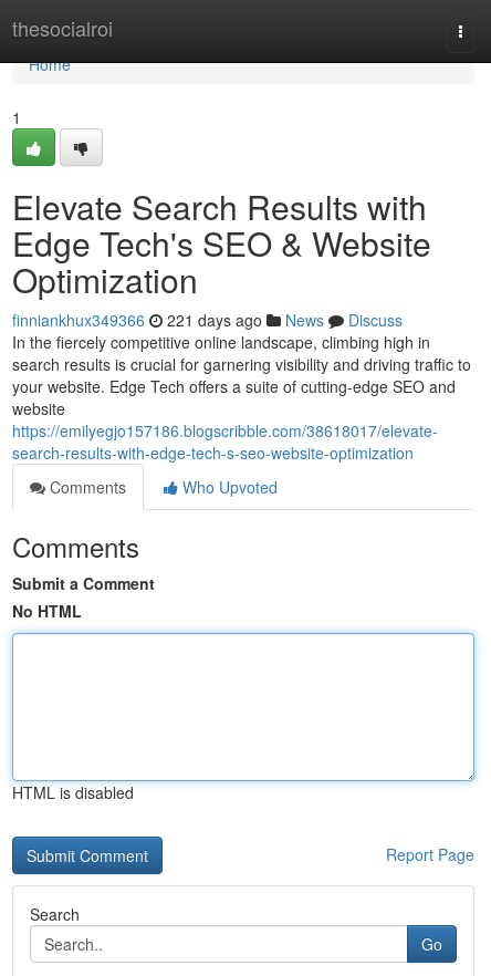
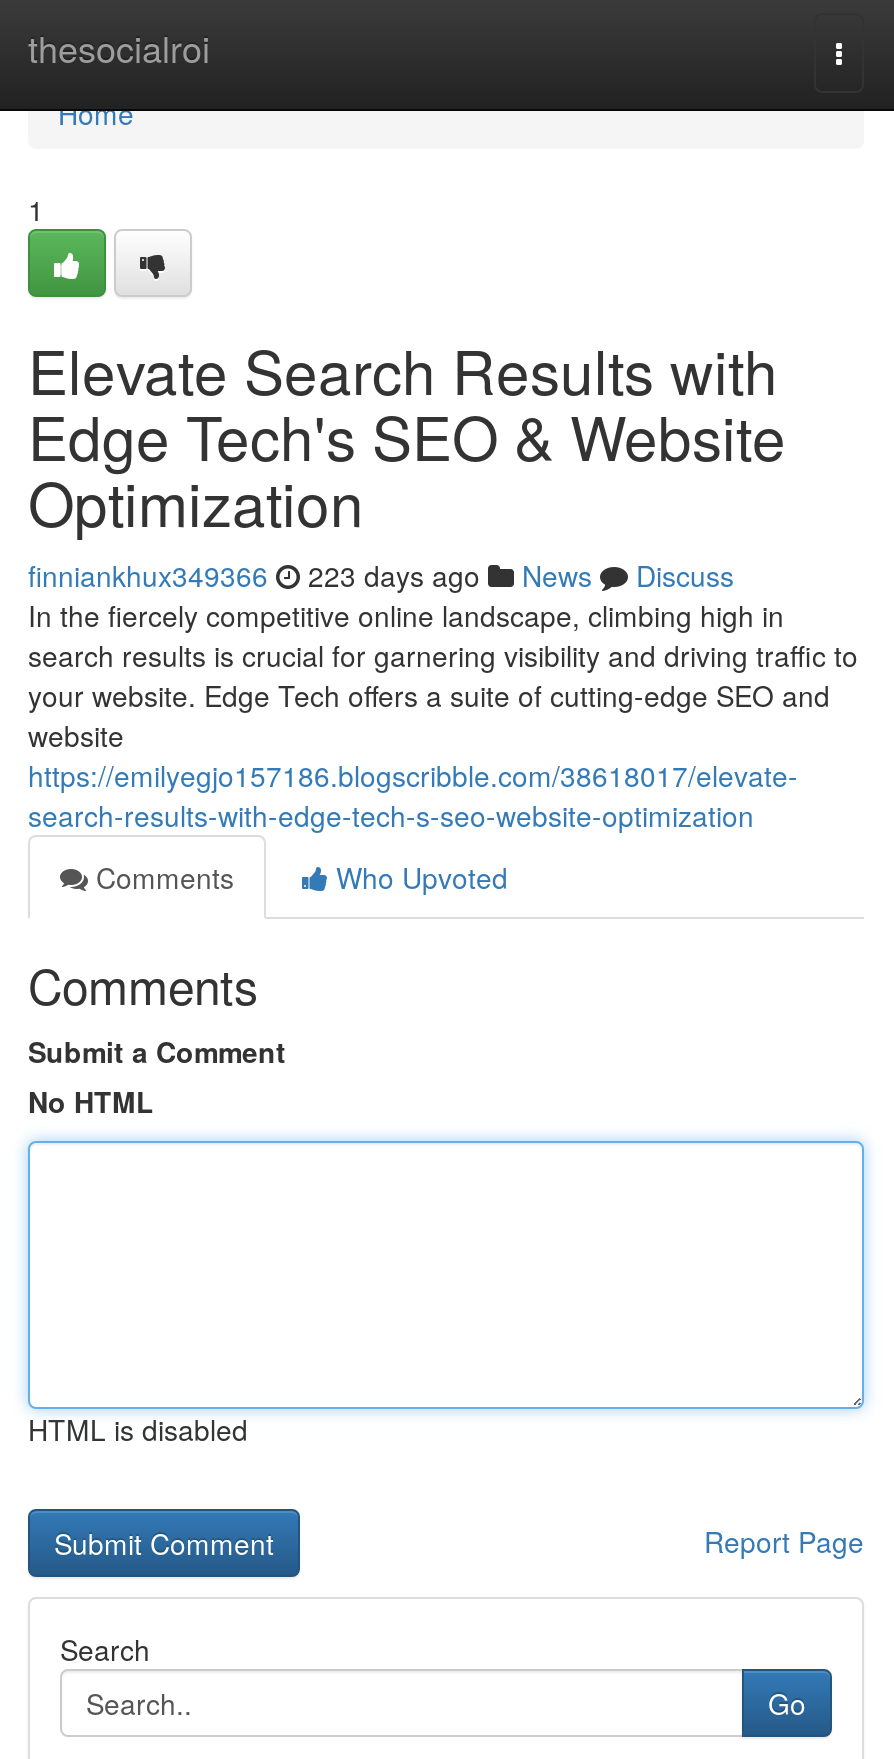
[12,309,403,331] finniankhux349366 221 days ago News Discuss -> [28,555,734,595] finniankhux349366 223 days ago News Discuss

